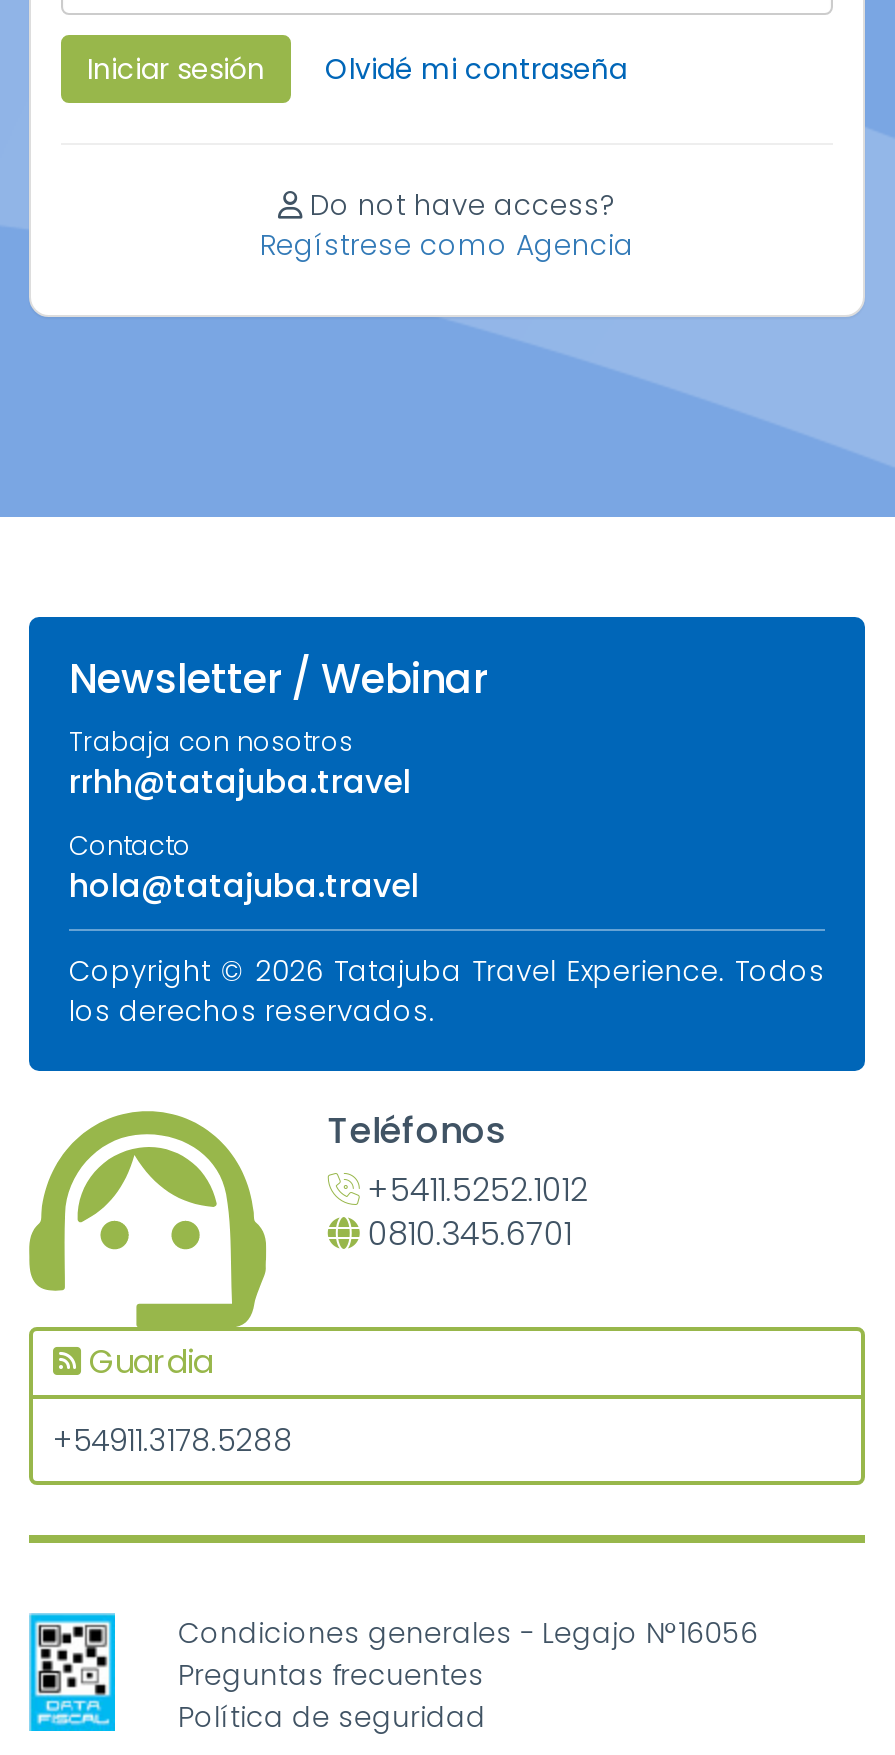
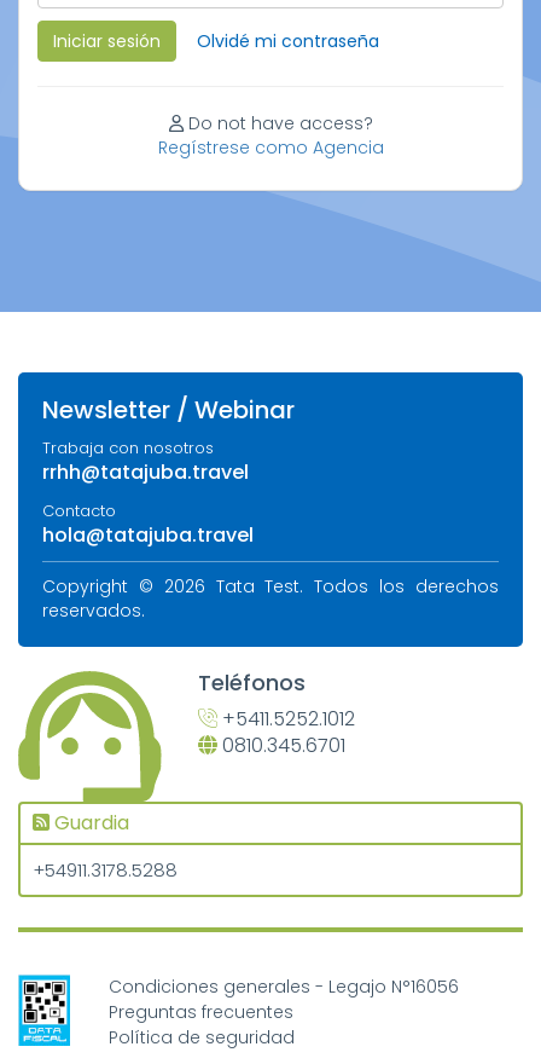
[69,951,825,1031] Copyright © 2026 Tatajuba Travel Experience. Todos | los derechos reservados. -> [42,574,499,623] Copyright © 2026 Tata Test. Todos los derechos | reservados.

